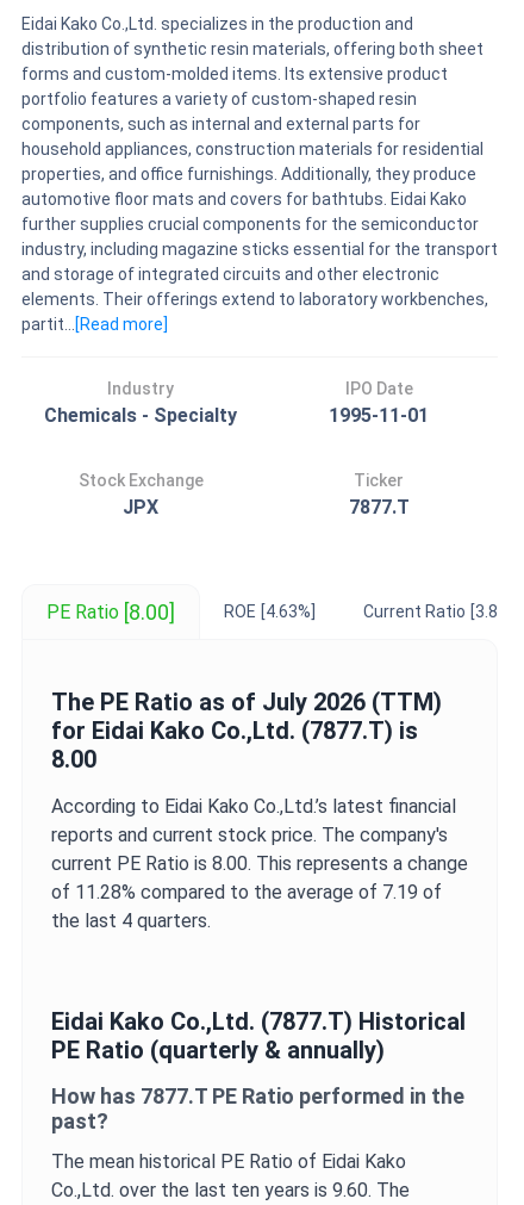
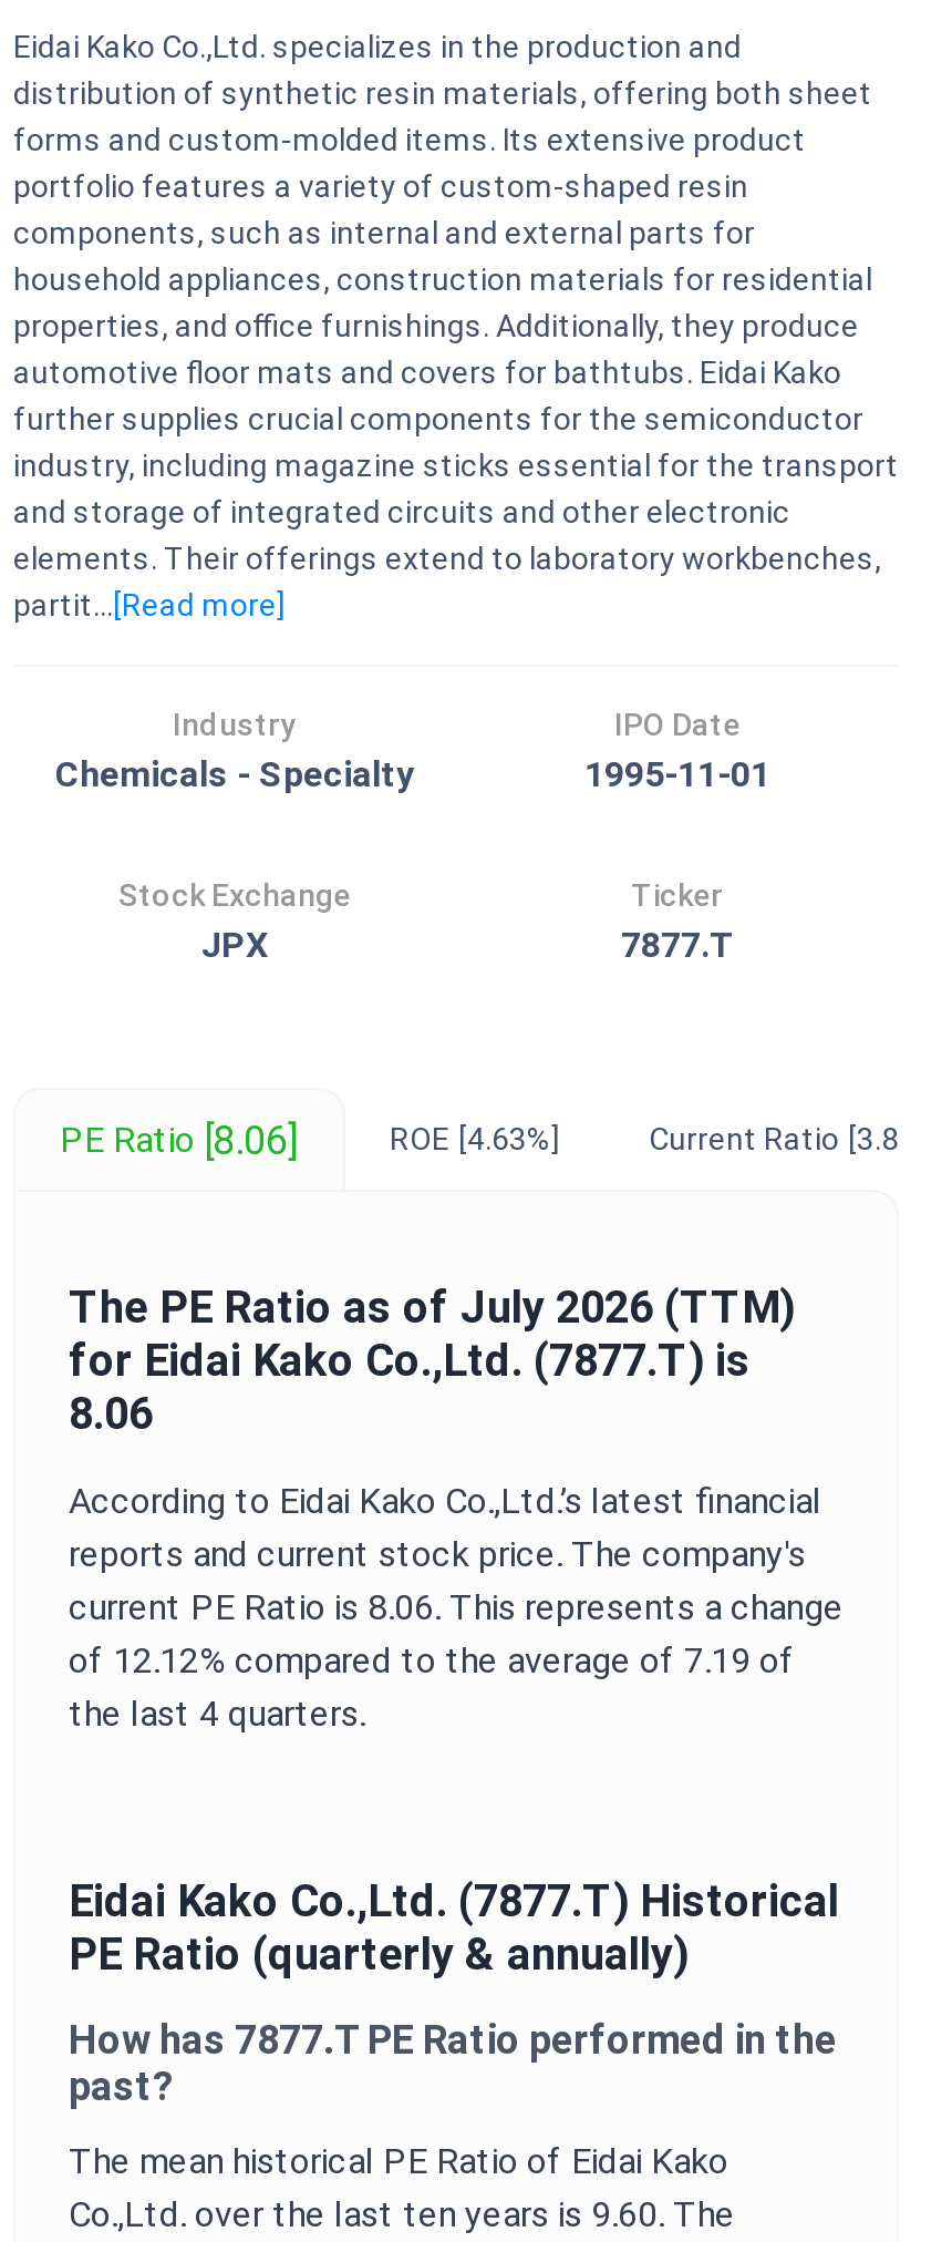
[46,600,175,625] PE Ratio [8.00] -> [60,1117,299,1163] PE Ratio [8.06]
[51,745,96,774] 8.00 -> [69,1387,153,1440] 8.06
[51,852,468,875] current PE Ratio is 8.00. This represents a change -> [69,1586,844,1628] current PE Ratio is 8.06. This represents a change
[51,881,442,903] of 11.28% compared to the average of 7.19 of -> [69,1639,795,1681] of 12.12% compared to the average of 7.19 of

